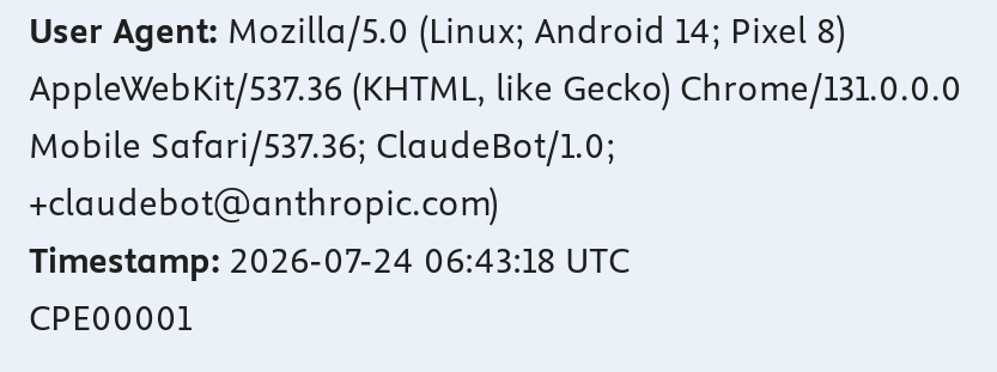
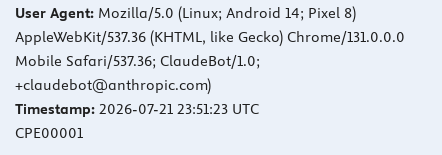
[29,240,630,283] Timestamp: 2026-07-24 06:43:18 UTC -> [15,100,259,118] Timestamp: 2026-07-21 23:51:23 UTC

